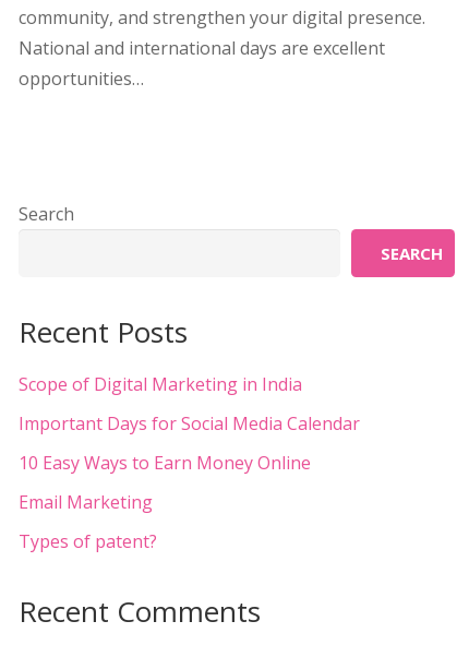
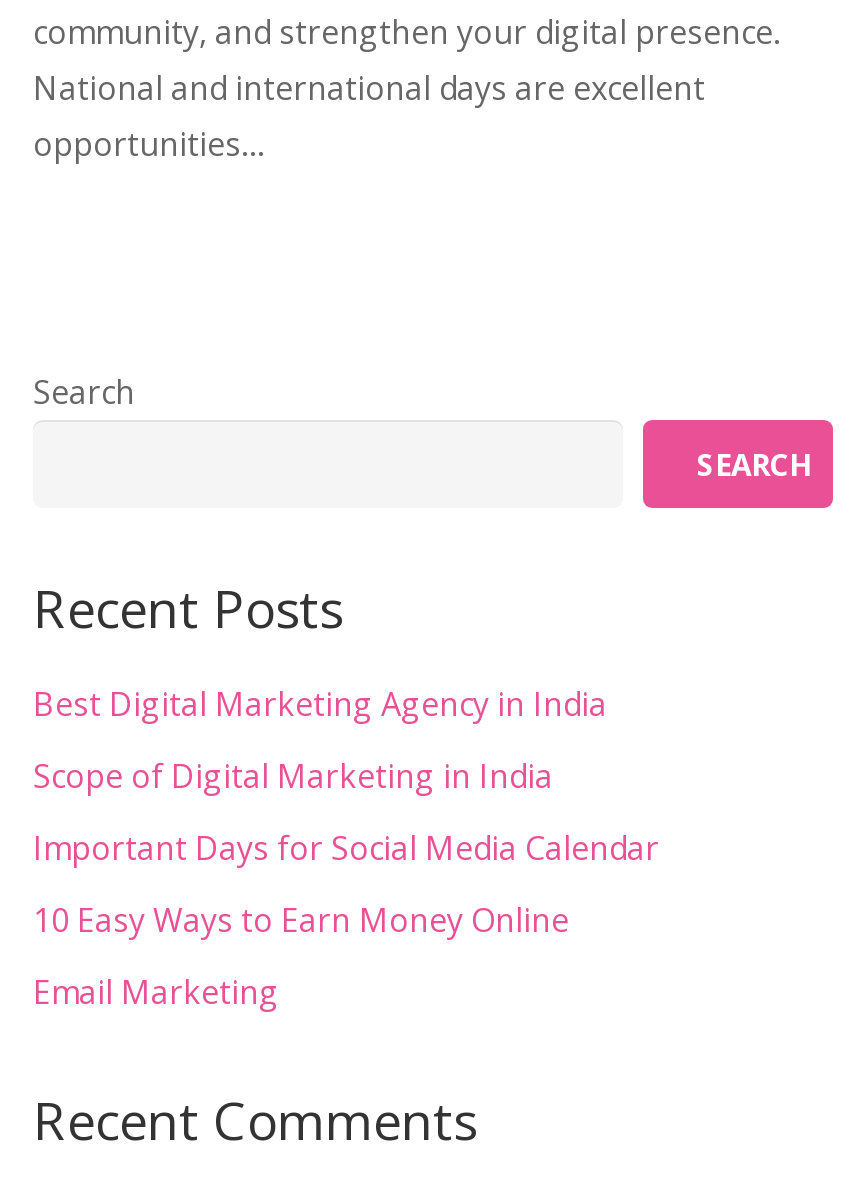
none -> [33,683,607,727] Best Digital Marketing Agency in India
moved [19,373,360,514] -> [33,755,659,1015]: Scope of Digital Marketing in India | Important Days for Social Media Calendar | 10 Easy Ways to Earn Money Online | Email Marketing
[19,530,157,554] Types of patent? -> none

